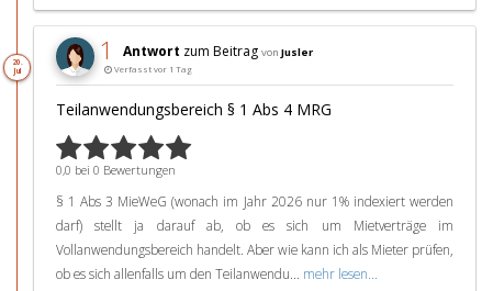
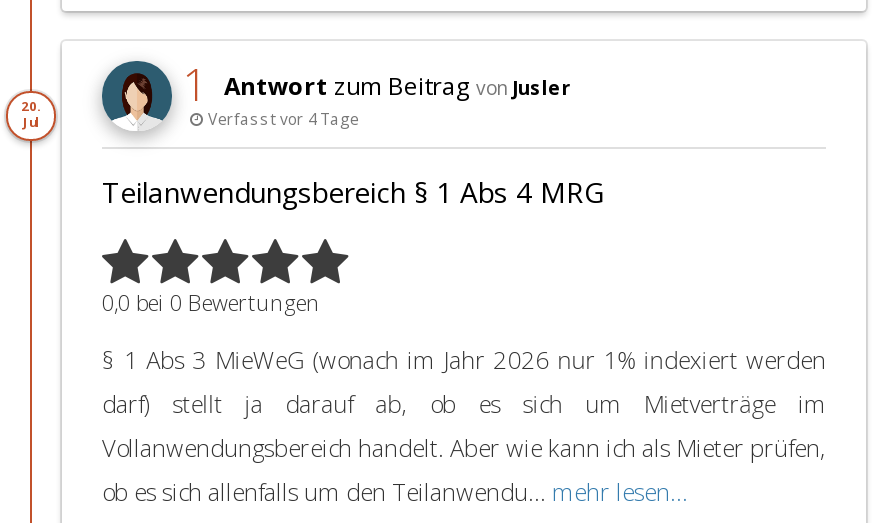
[112,64,192,75] Verfasst vor 1 Tag -> [204,109,358,129] Verfasst vor 4 Tage

